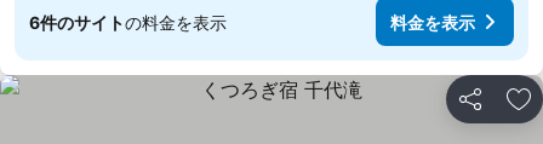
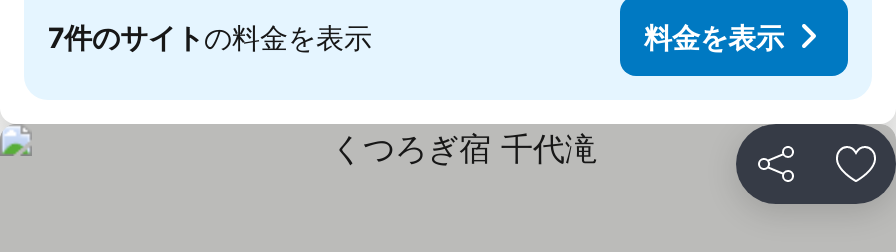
[29,11,227,32] 6件のサイトの料金を表示 -> [48,19,372,53] 7件のサイトの料金を表示

